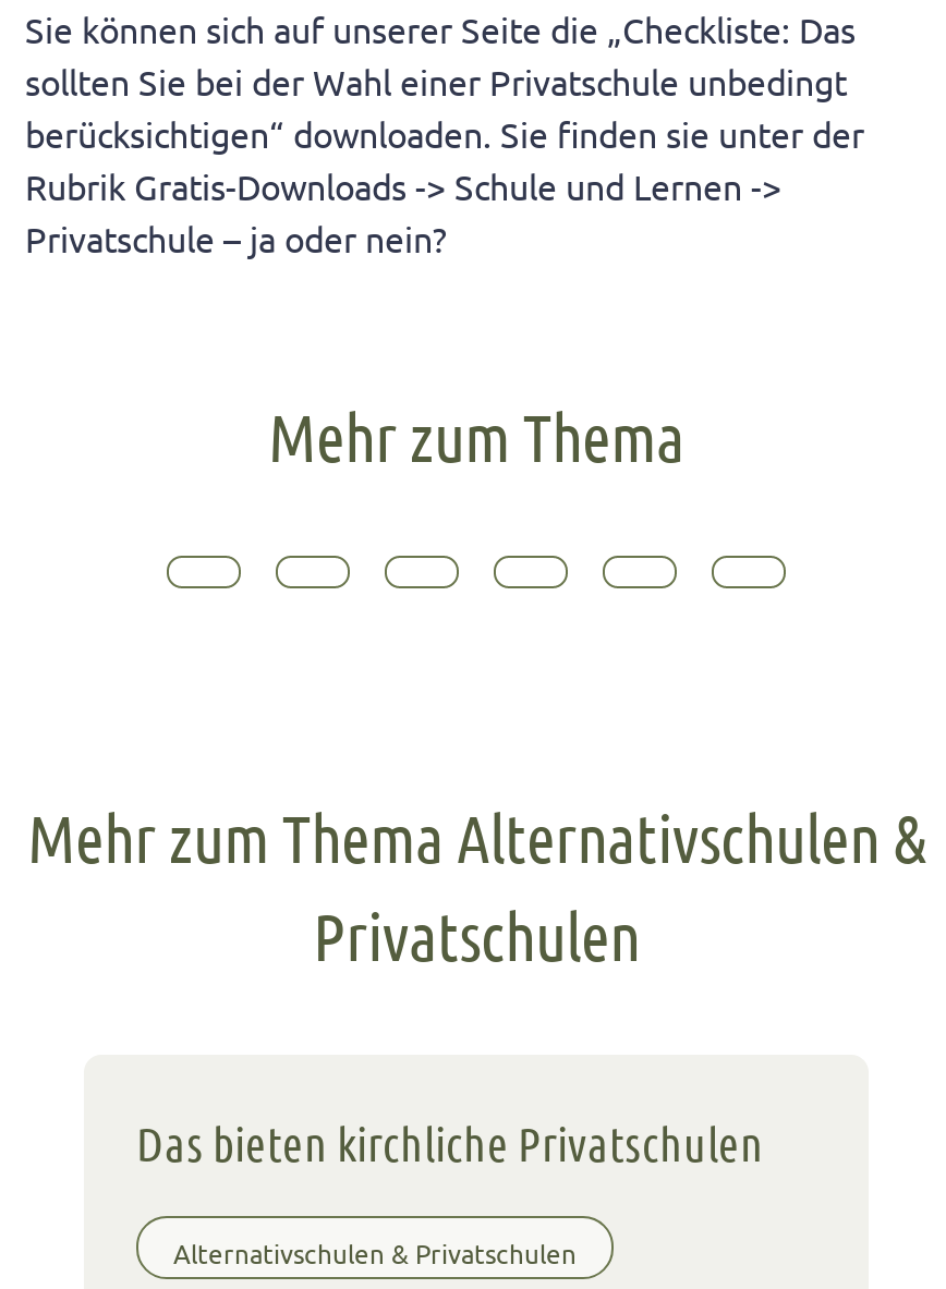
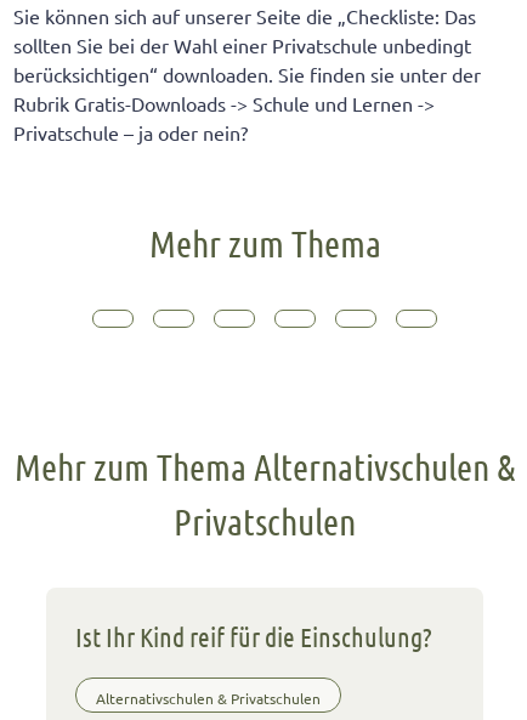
[136,1114,764,1170] Das bieten kirchliche Privatschulen -> [75,620,432,652] Ist Ihr Kind reif für die Einschulung?

